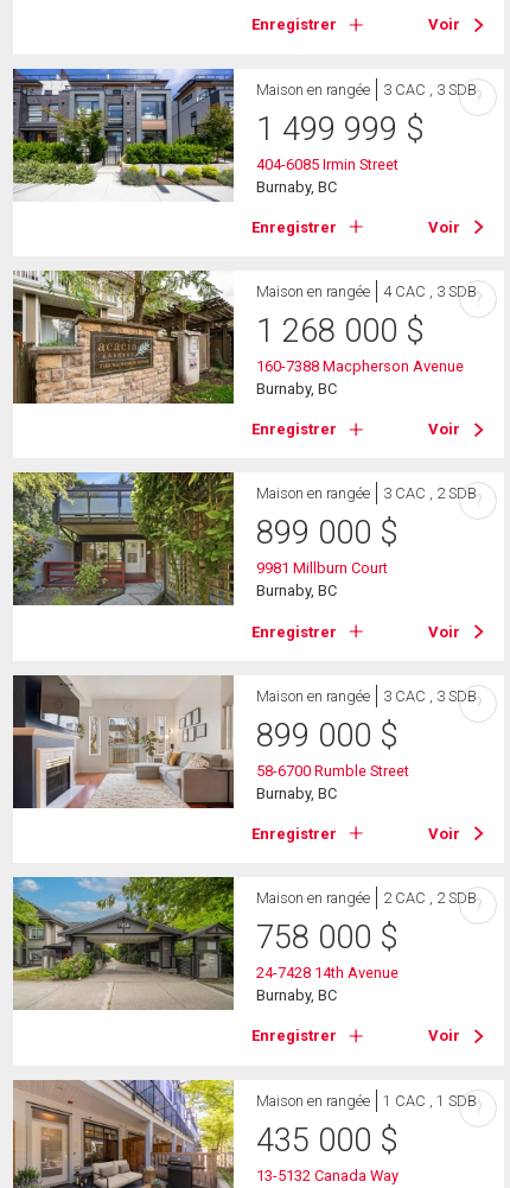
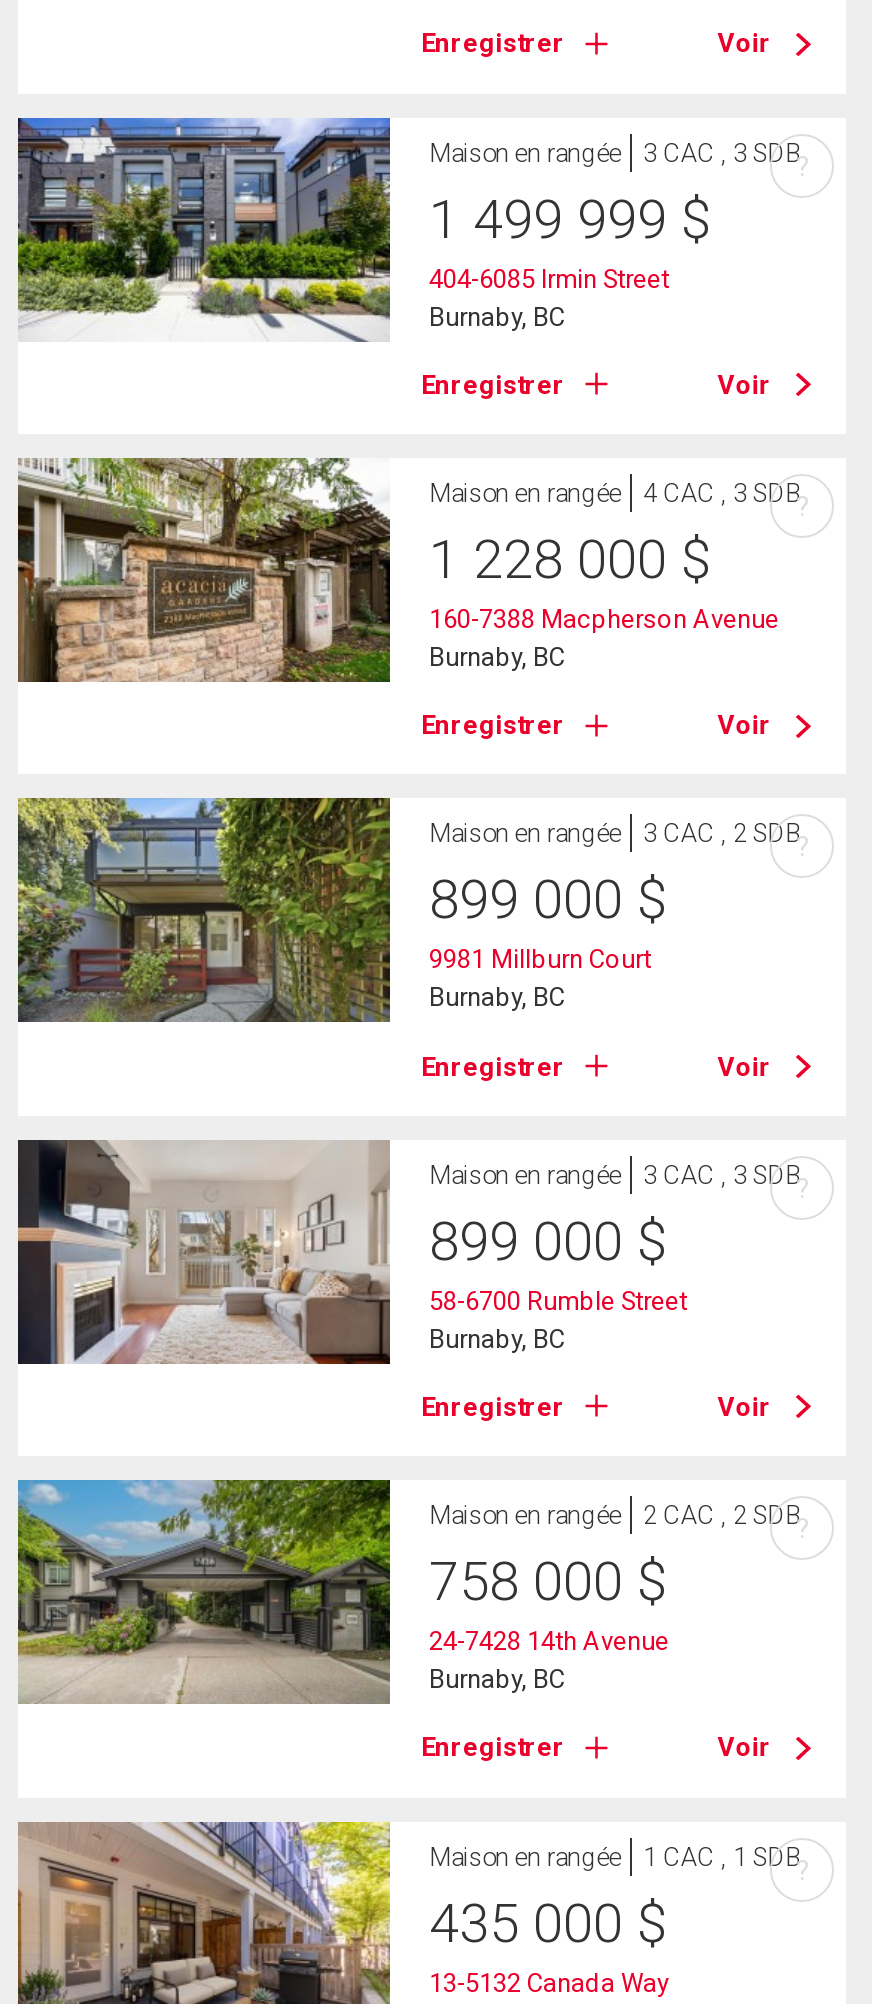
[257,312,425,350] 1 268 000 $ -> [429,528,713,592] 1 228 000 $

